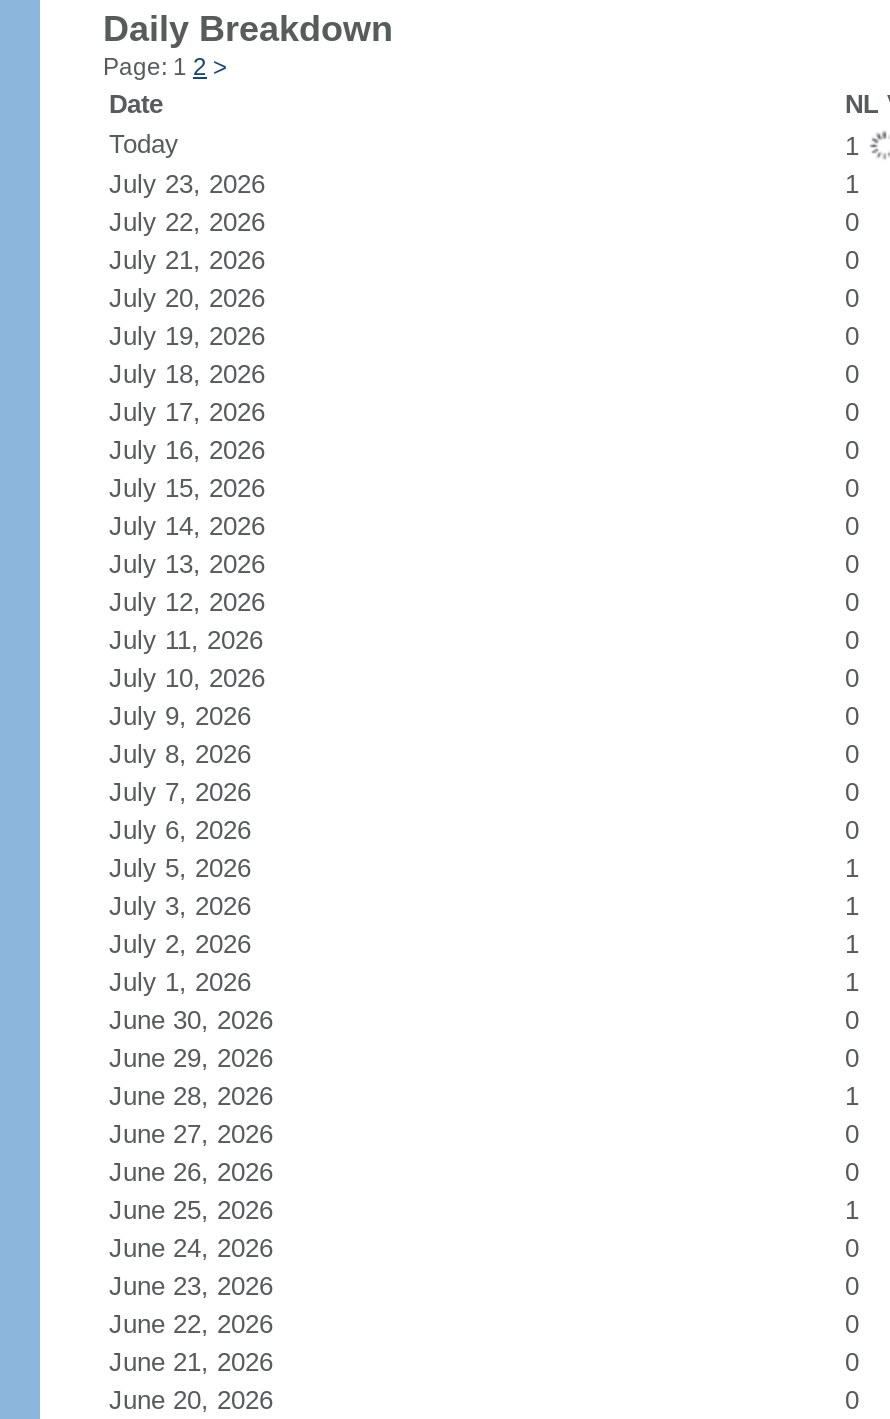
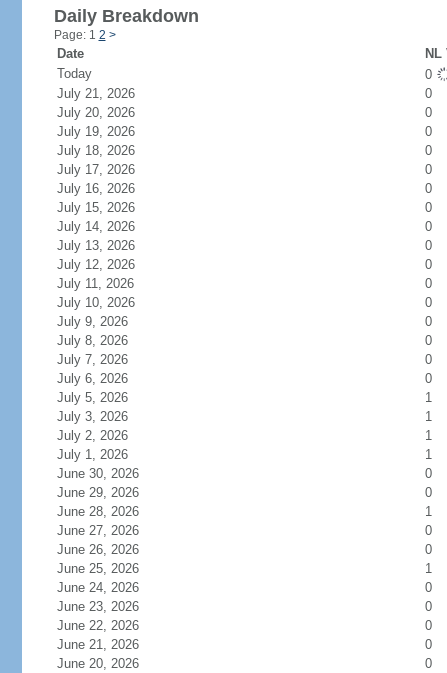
[109,131,867,237] 1 | July 23, 2026 | 1 | July 22, 2026 -> none

